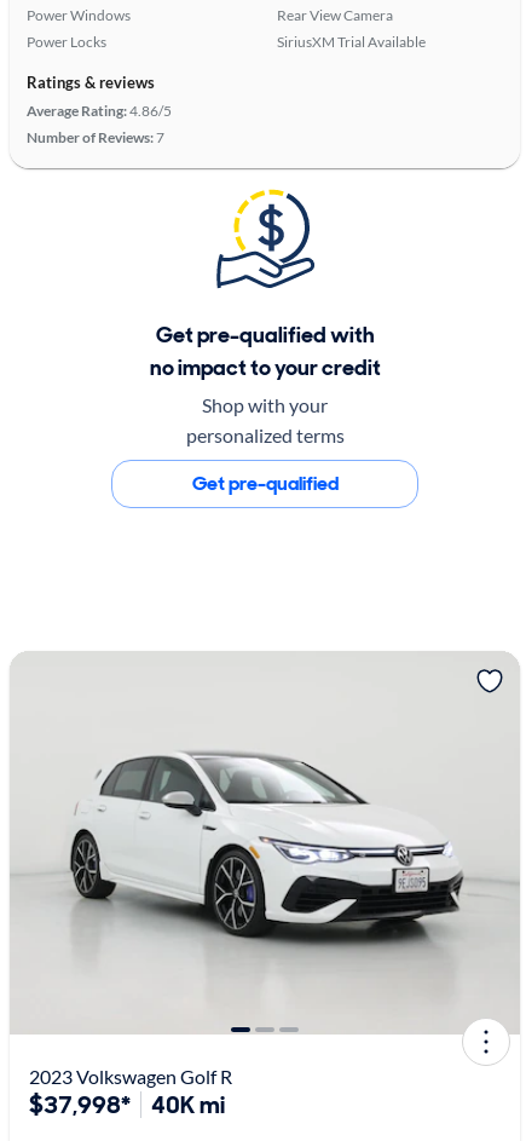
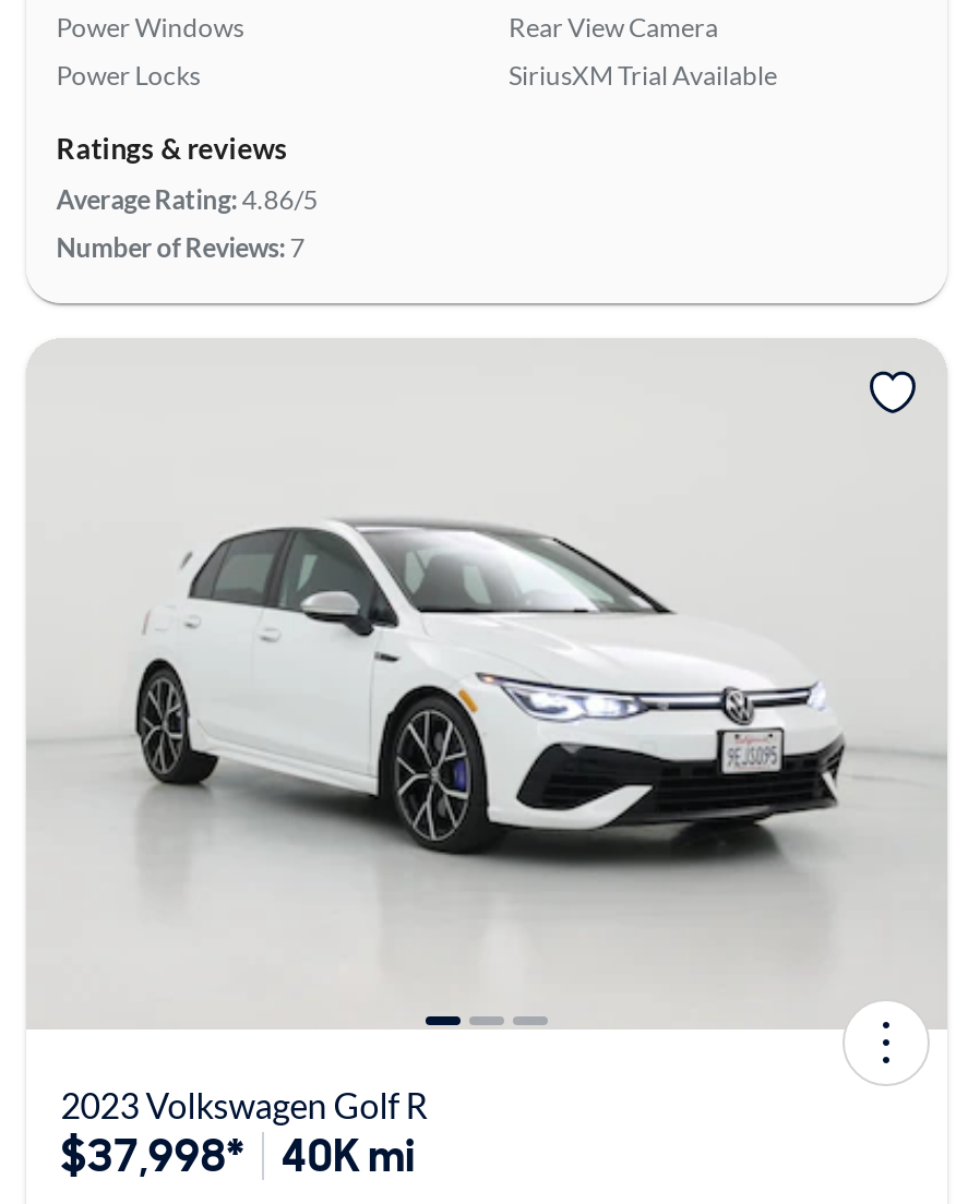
[149,189,380,496] [image] | Get pre-qualified with | no impact to your credit | Shop with your | personalized terms | Get pre-qualified -> none

